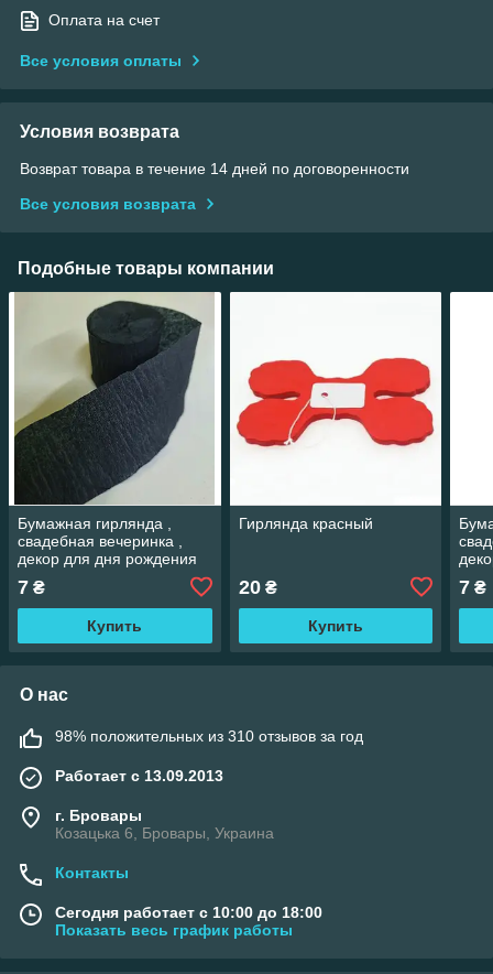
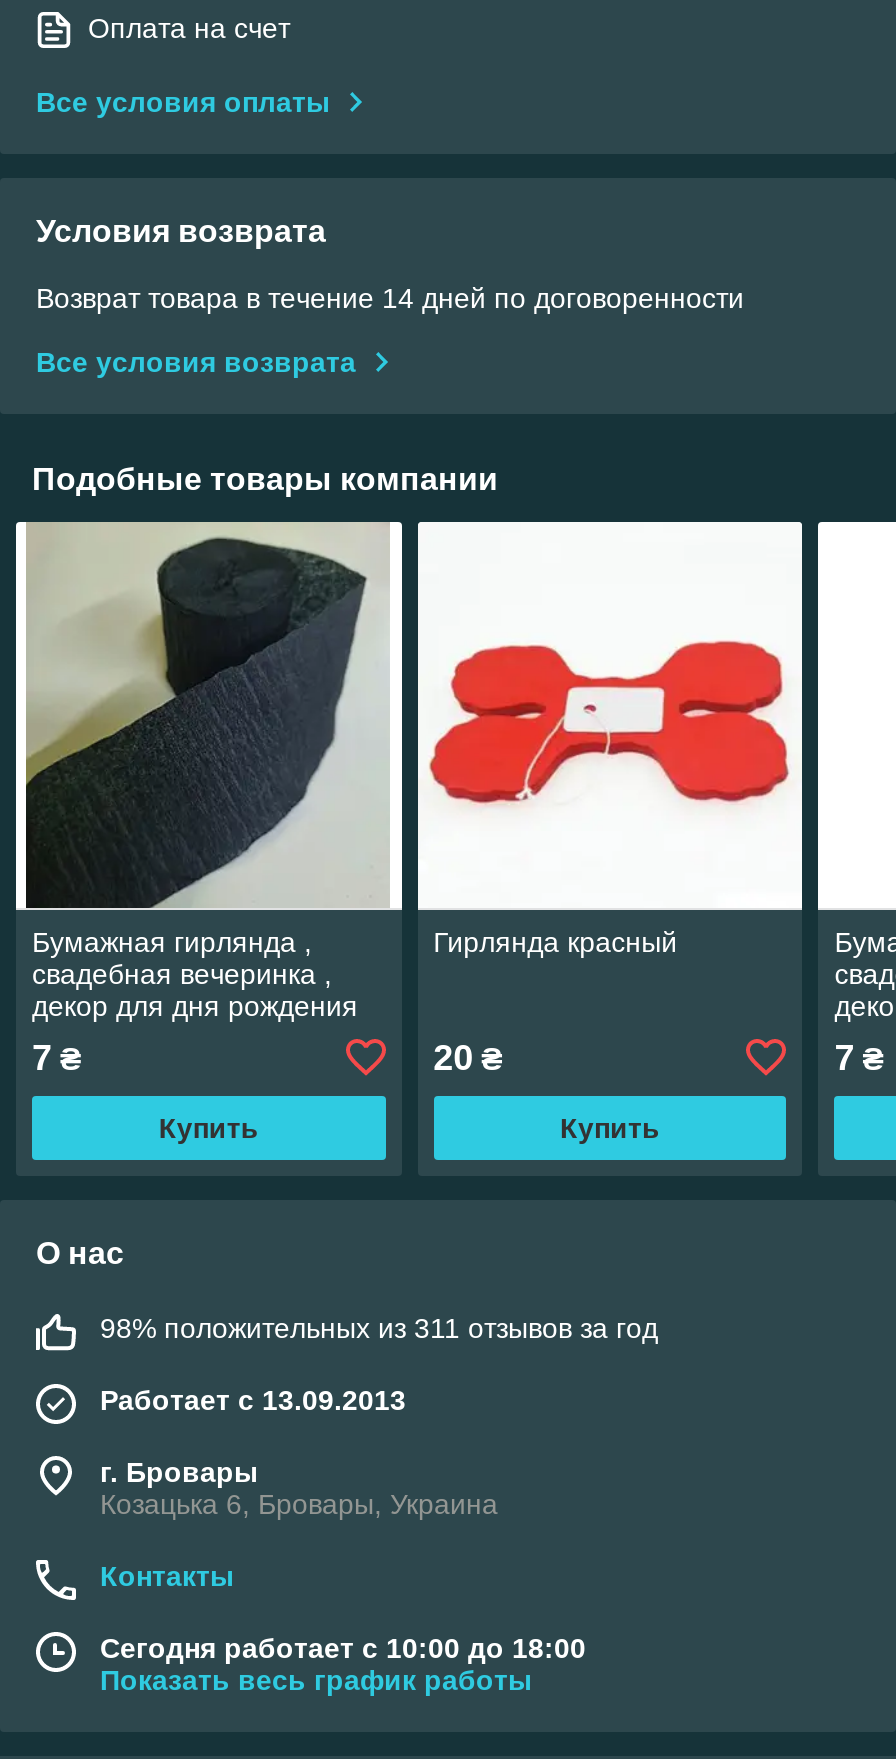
[55,727,363,745] 98% положительных из 310 отзывов за год -> [100,1312,658,1344] 98% положительных из 311 отзывов за год

